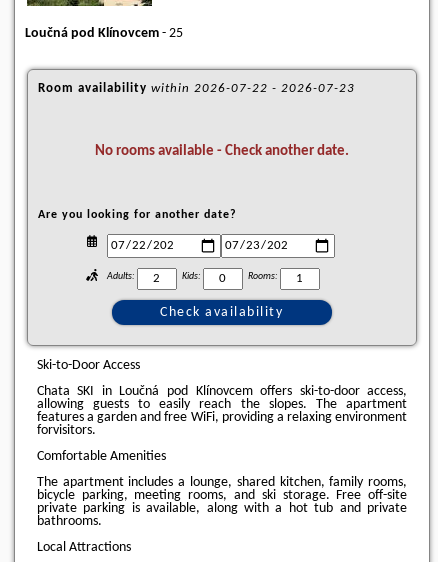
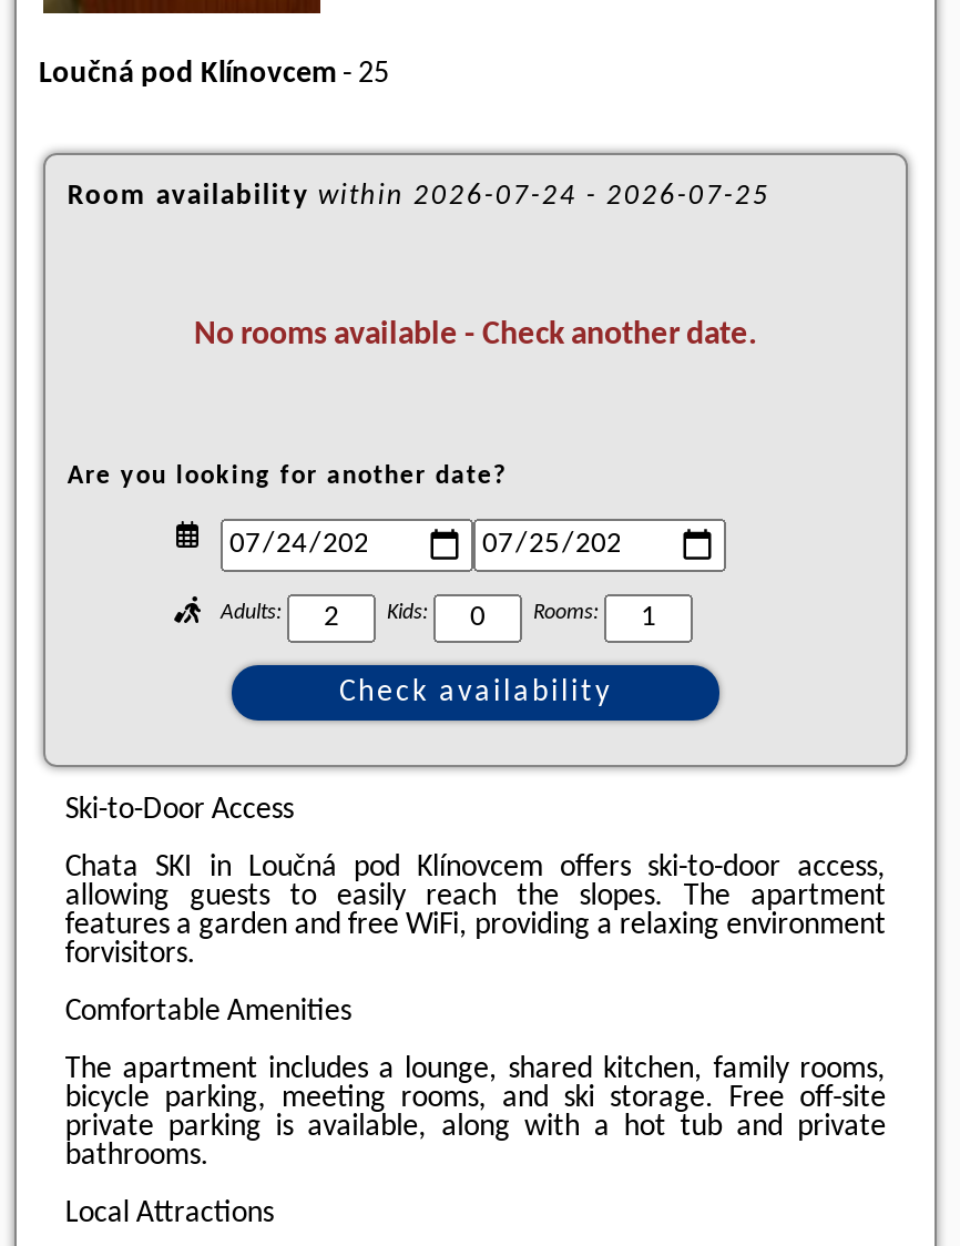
[38,82,355,95] Room availability within 2026-07-22 - 2026-07-23 -> [67,183,770,212] Room availability within 2026-07-24 - 2026-07-25

